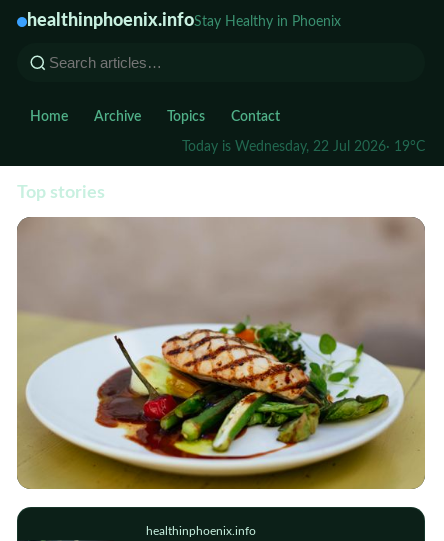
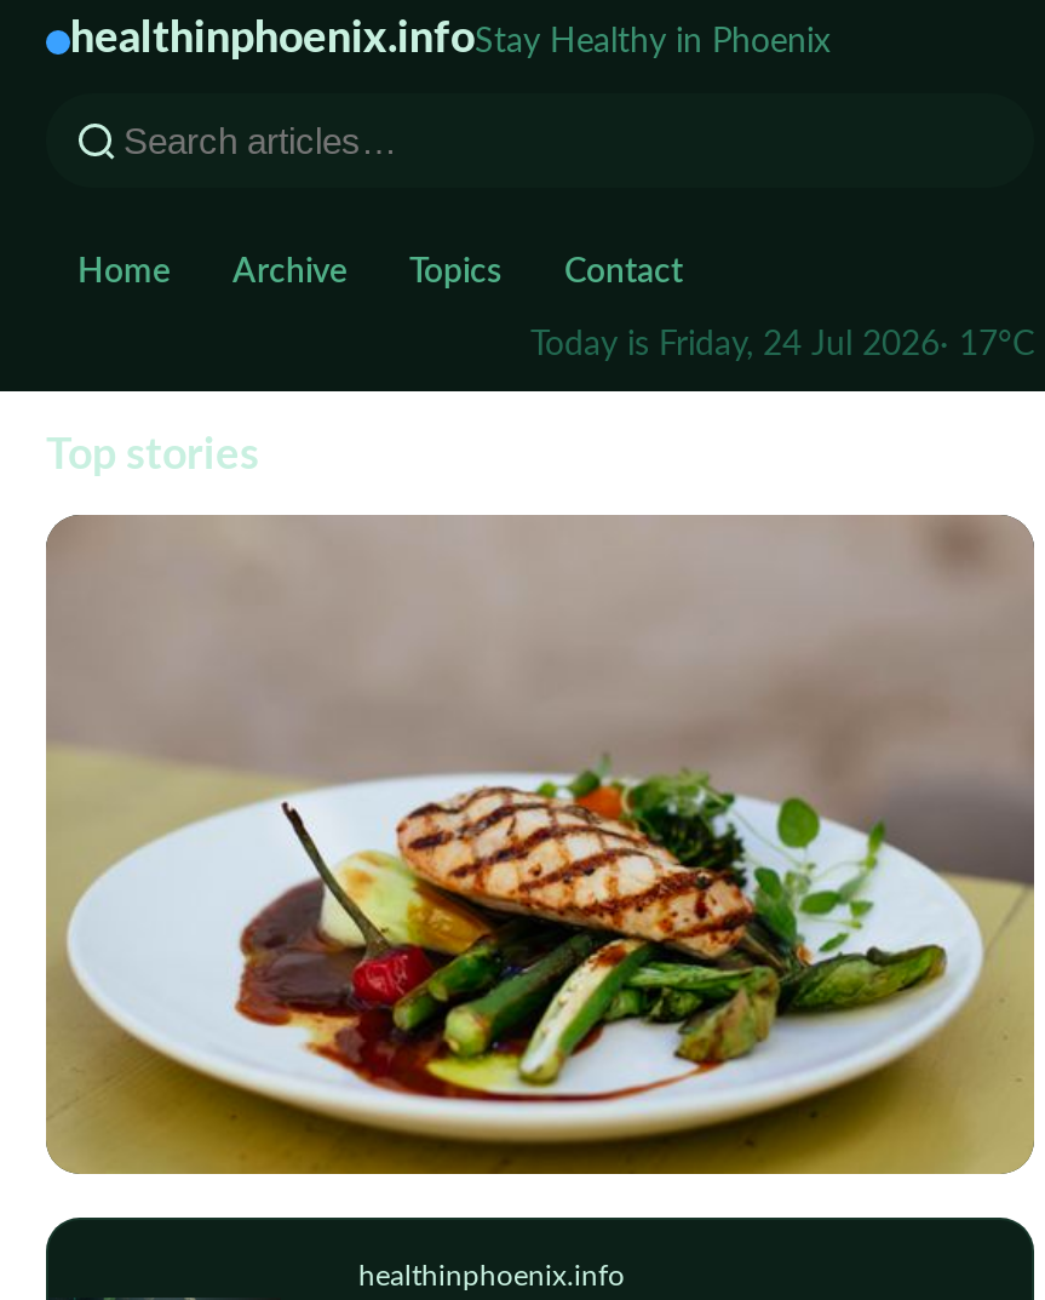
[182,140,425,154] Today is Wednesday, 22 Jul 2026 · 19°C -> [530,328,1034,362] Today is Friday, 24 Jul 2026 · 17°C

